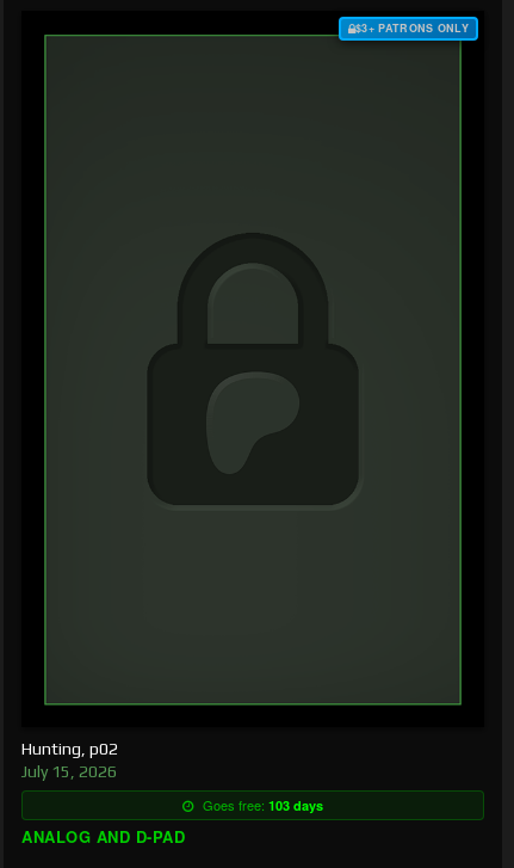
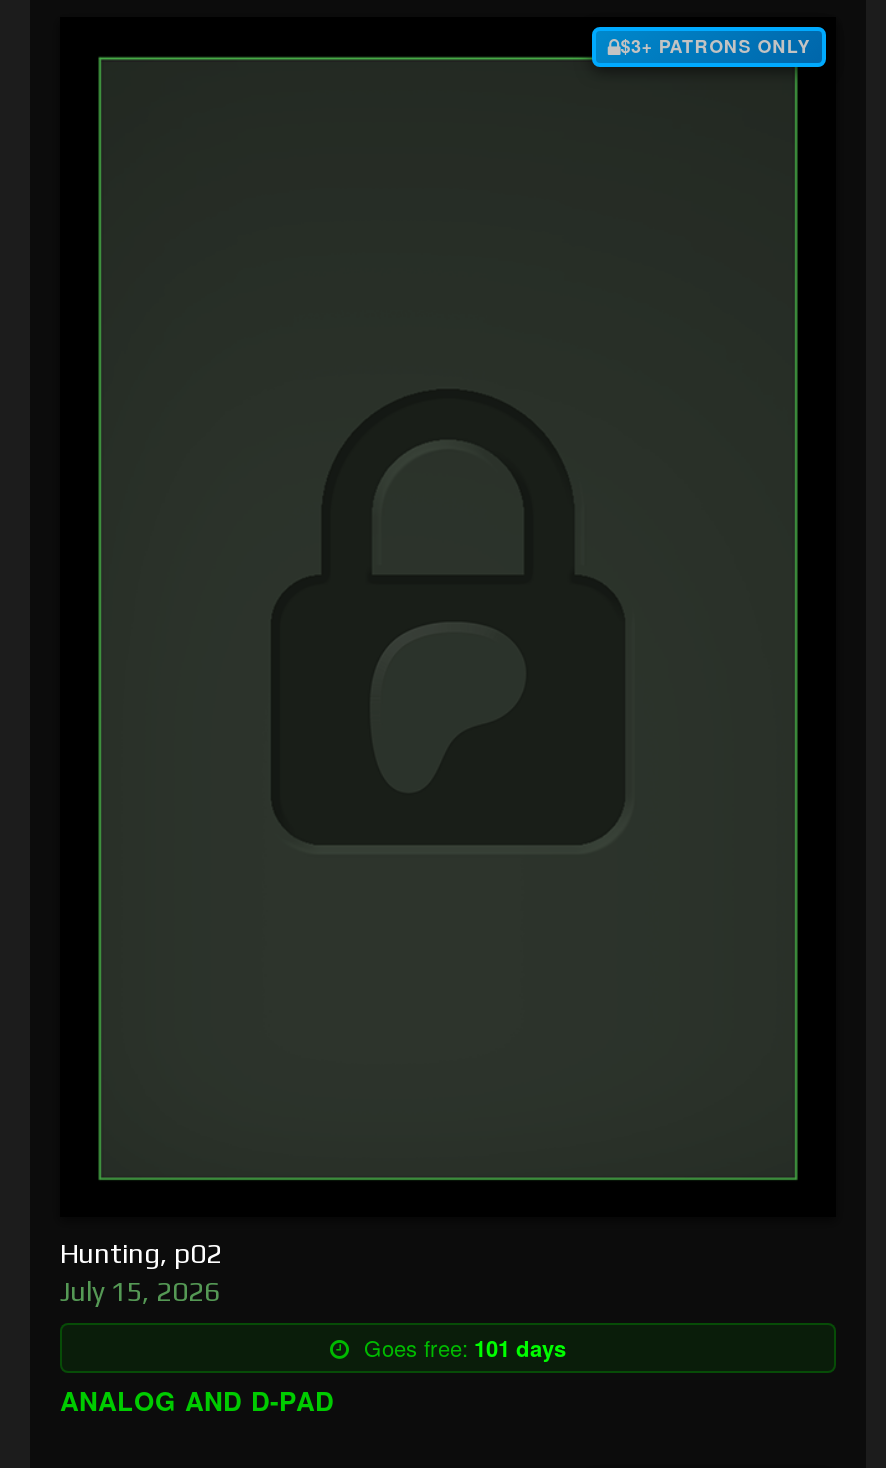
[199,795,323,814] Goes free: 103 days -> [358,1331,566,1363] Goes free: 101 days

